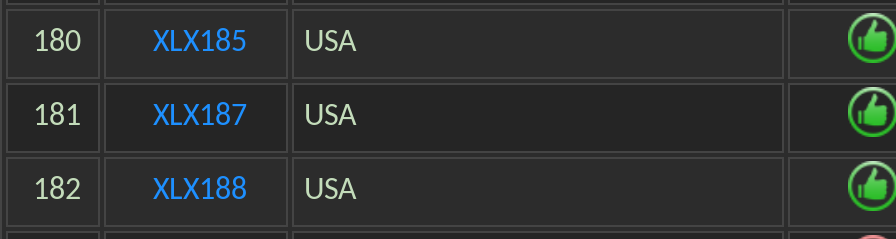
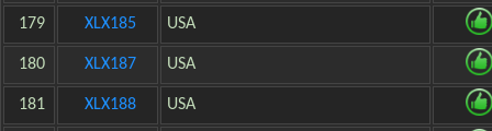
[33,27,81,59] 180 -> [18,15,44,33] 179
[33,101,81,133] 181 -> [18,56,44,73] 180
[33,175,81,207] 182 -> [18,96,44,114] 181

